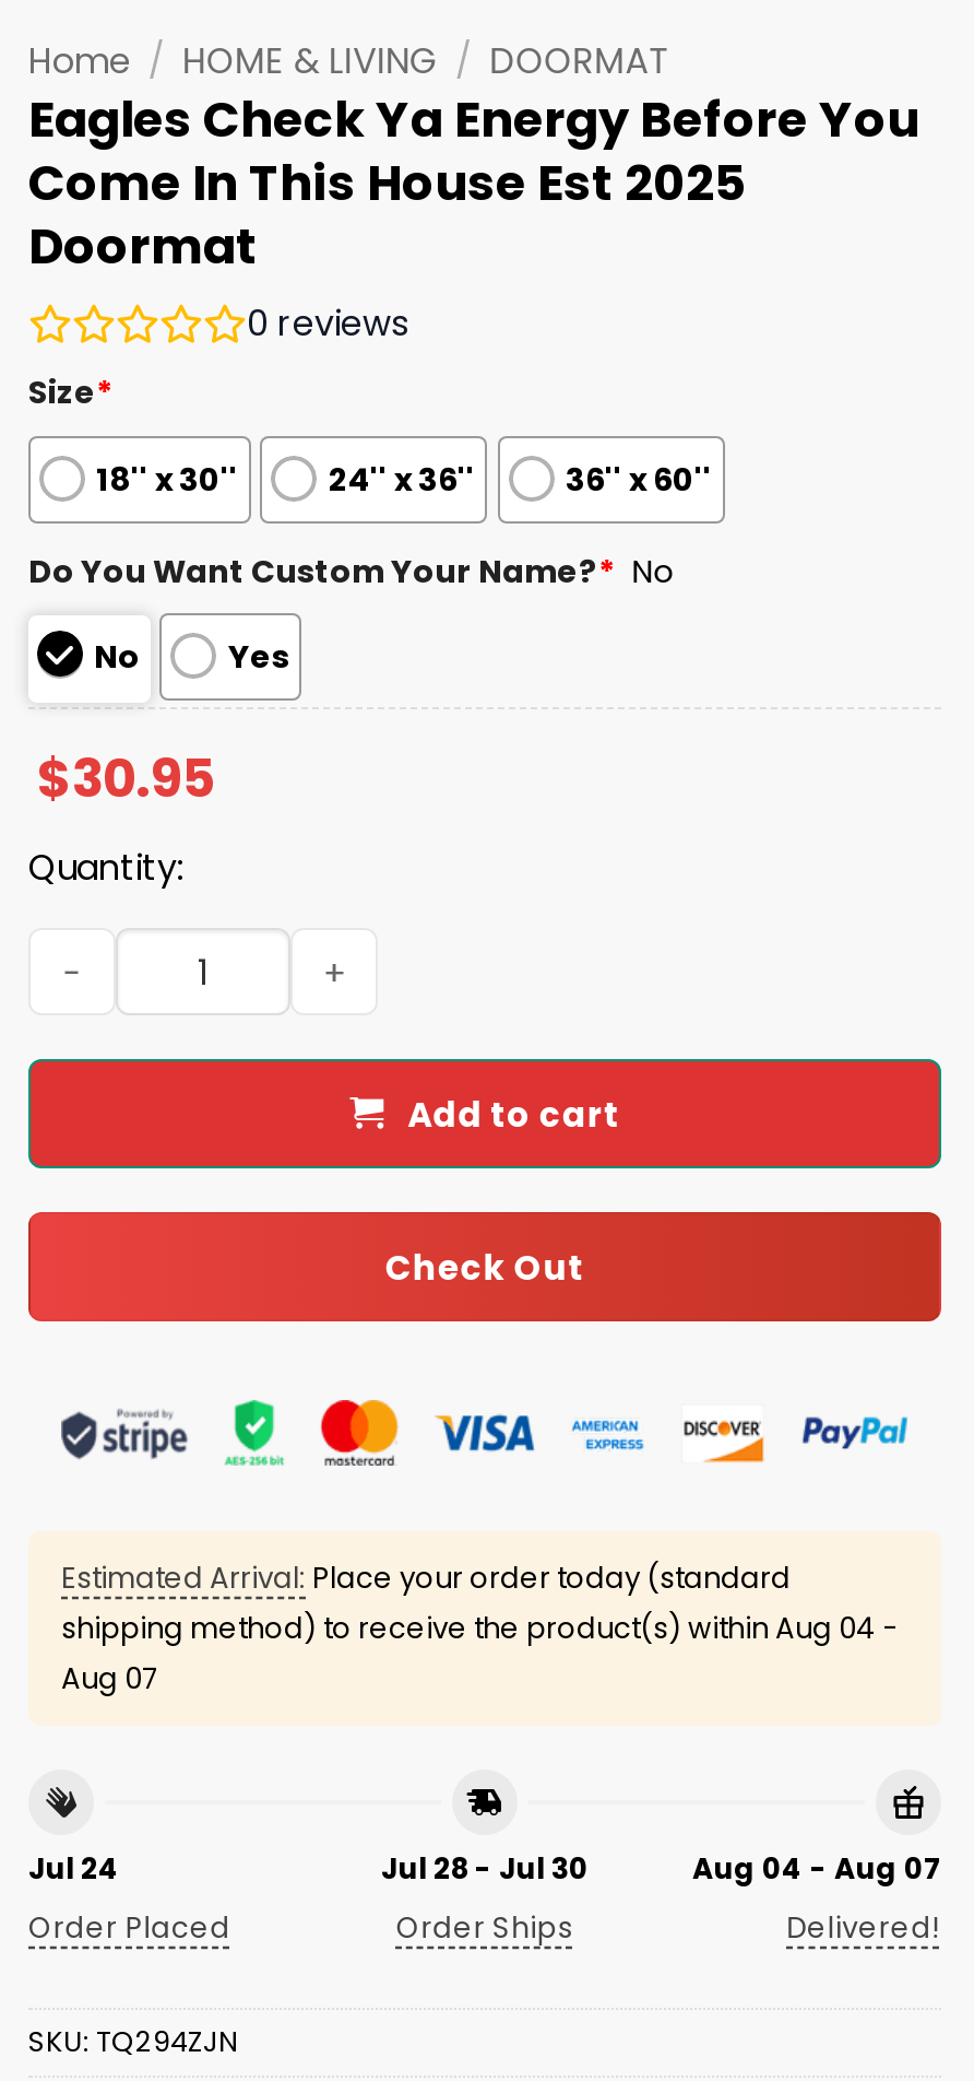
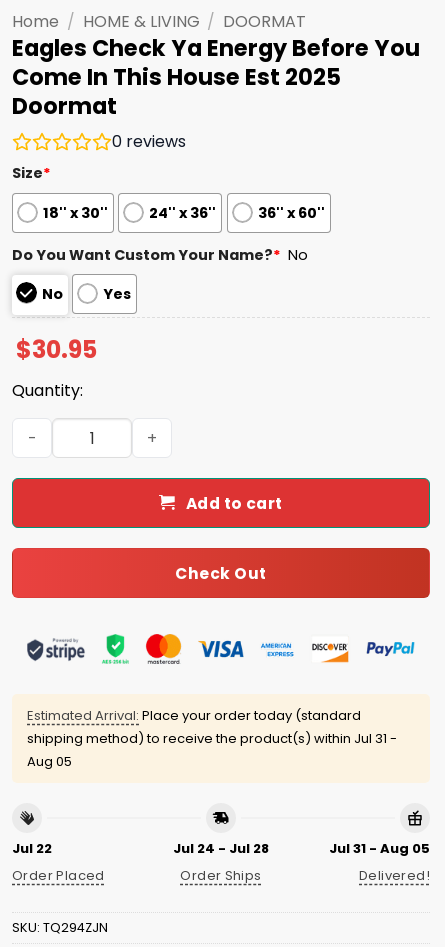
[61,1608,898,1649] shipping method) to receive the product(s) within Aug 04 - -> [27,729,397,748] shipping method) to receive the product(s) within Jul 31 -
[61,1658,157,1700] Aug 07 -> [27,752,72,771] Aug 05
[28,1849,120,1891] Jul 24 -> [12,839,52,858] Jul 22
[381,1849,589,1891] Jul 28 - Jul 30 -> [173,839,269,858] Jul 24 - Jul 28
[692,1849,941,1891] Aug 04 - Aug 07 -> [329,839,430,858] Jul 31 - Aug 05

